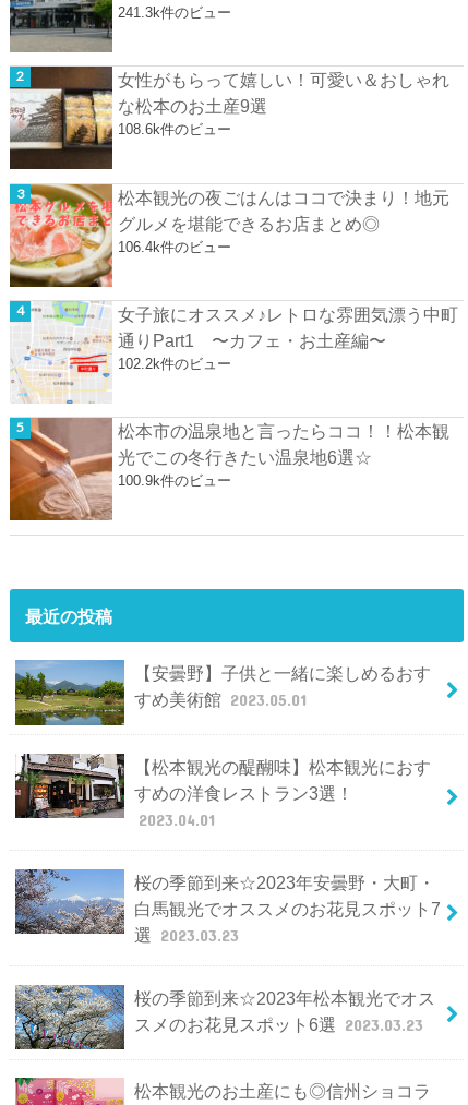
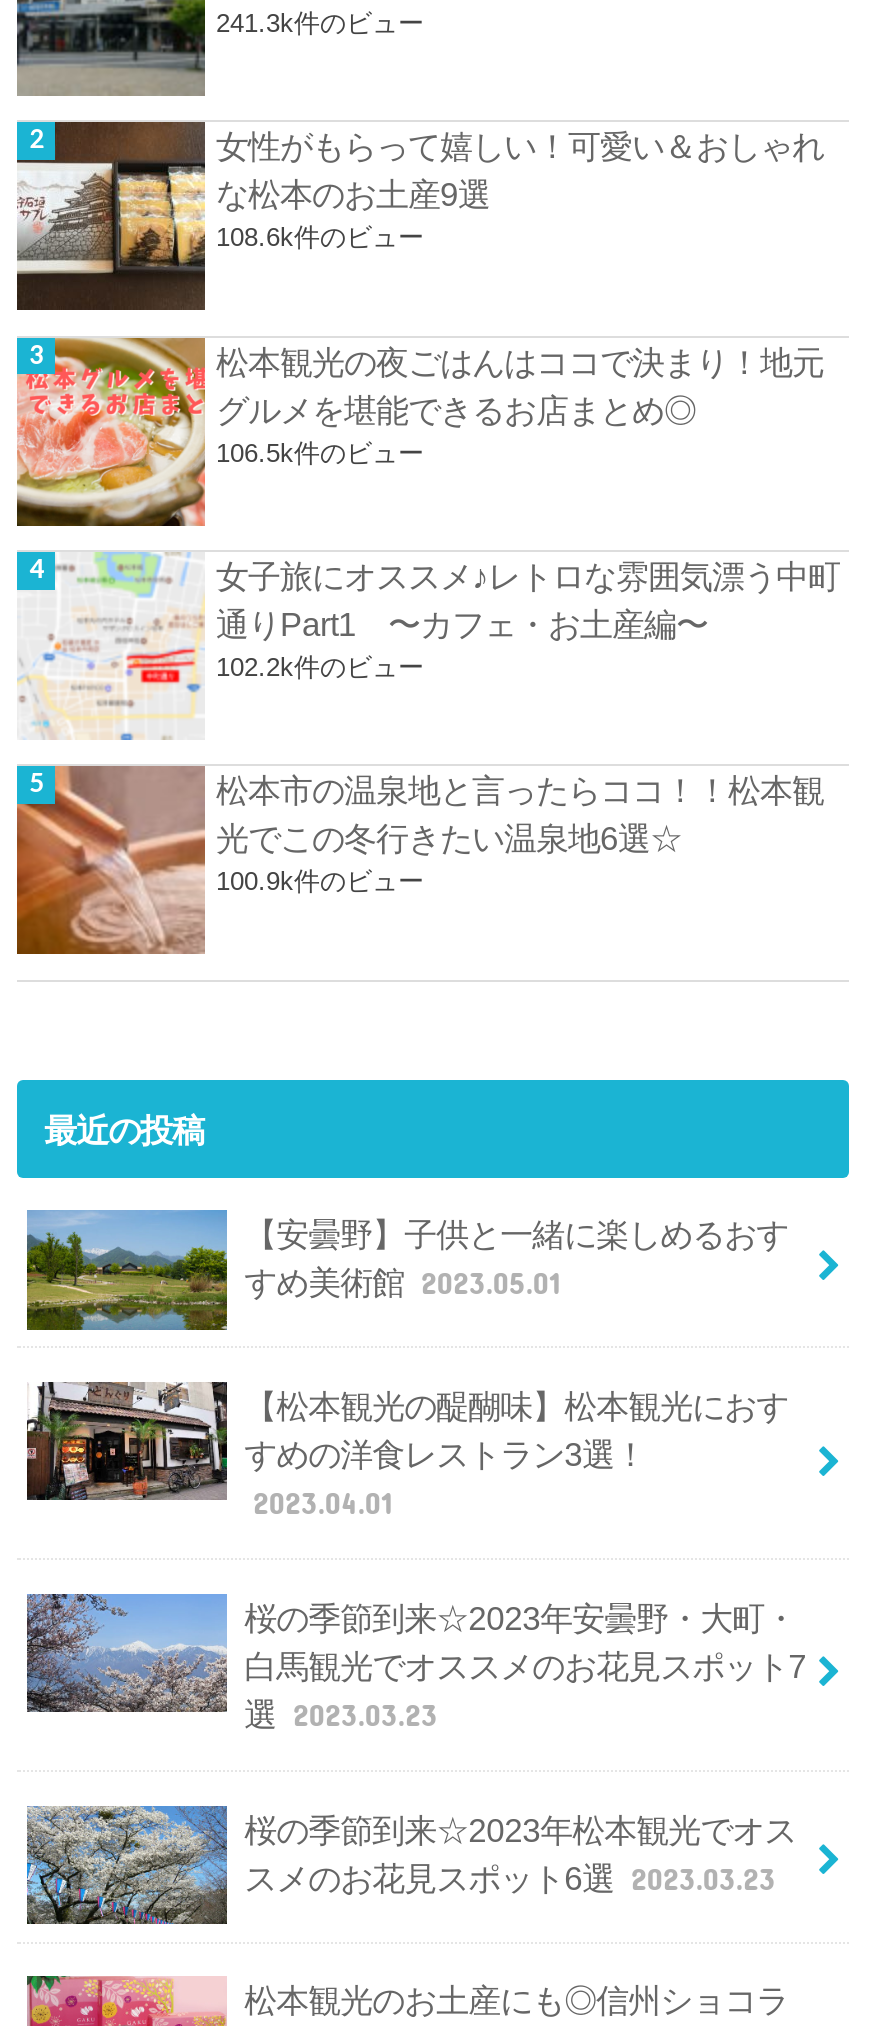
[118,239,232,255] 106.4k件のビュー -> [216,438,424,468] 106.5k件のビュー

